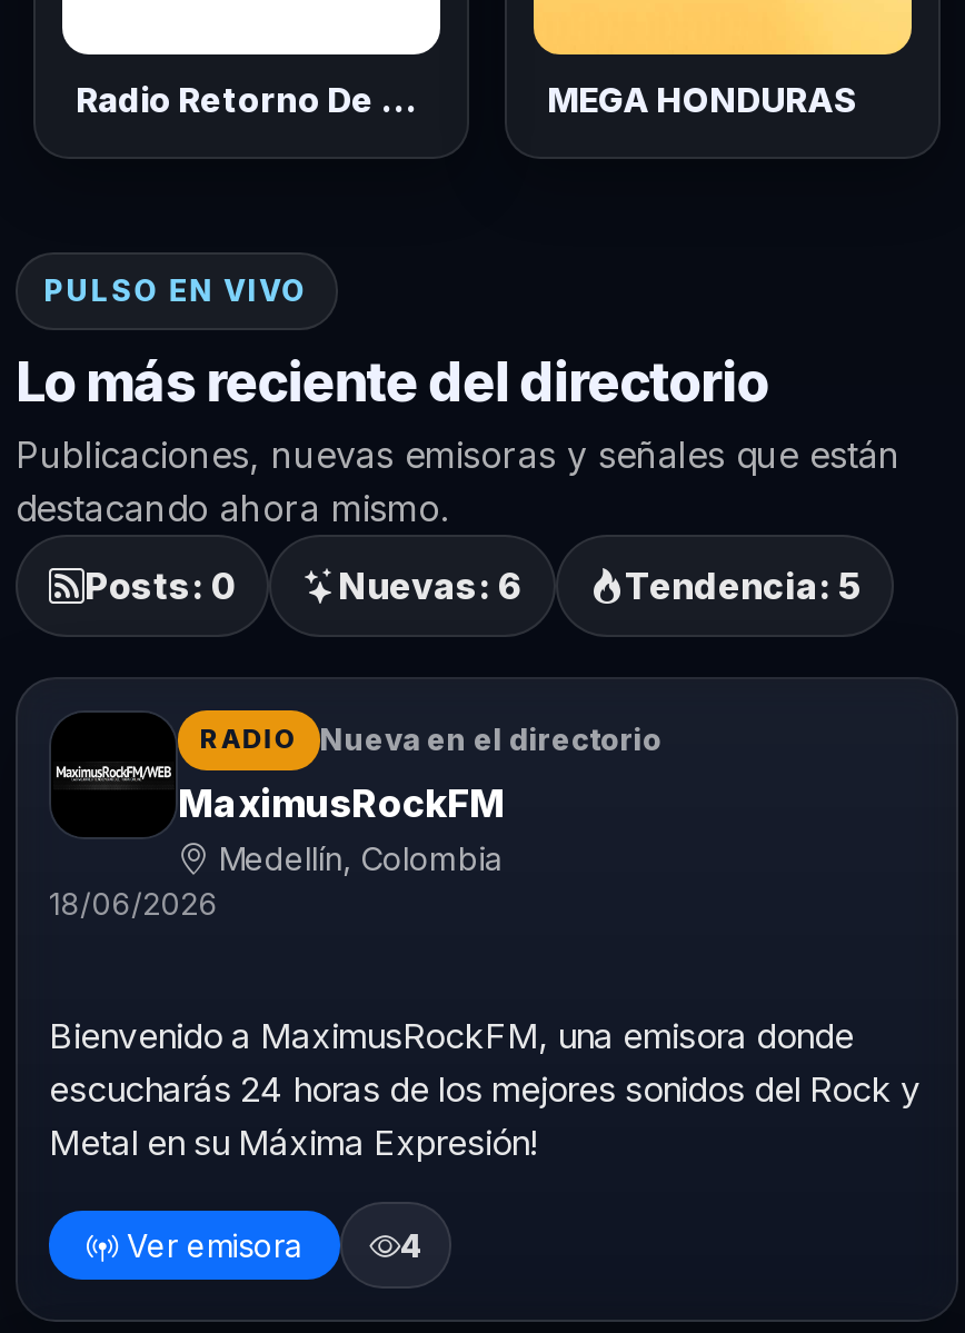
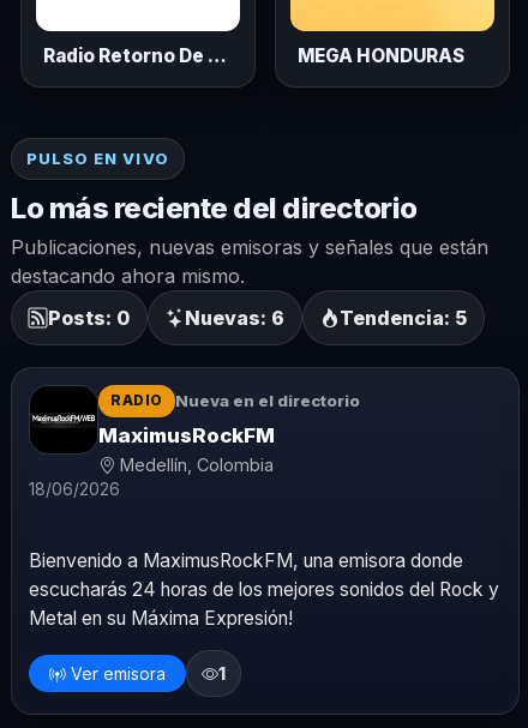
[400,1227,422,1265] 4 -> [218,663,226,684] 1

